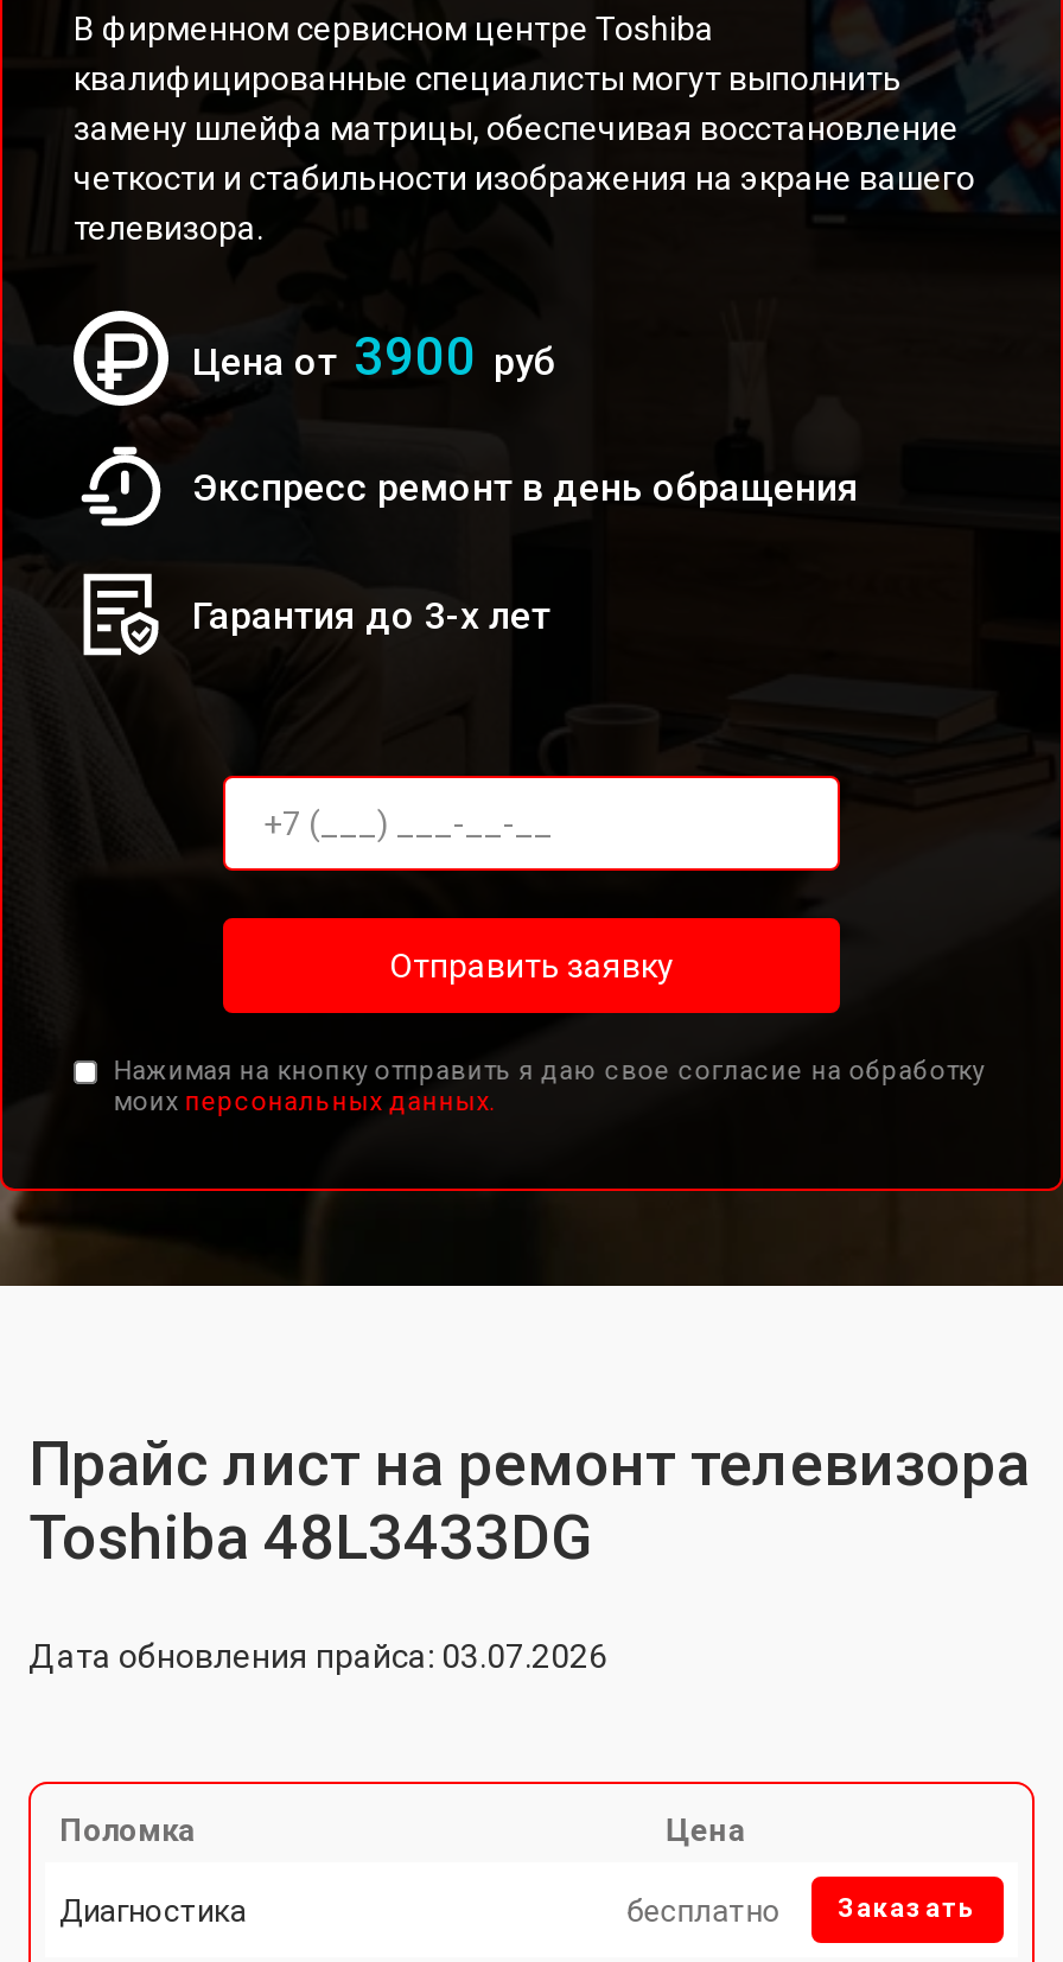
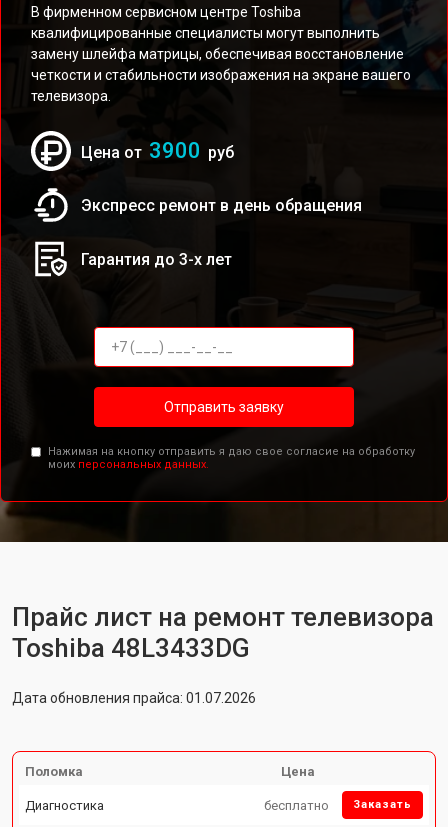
[28,1637,607,1675] Дата обновления прайса: 03.07.2026 -> [12,690,256,706] Дата обновления прайса: 01.07.2026

